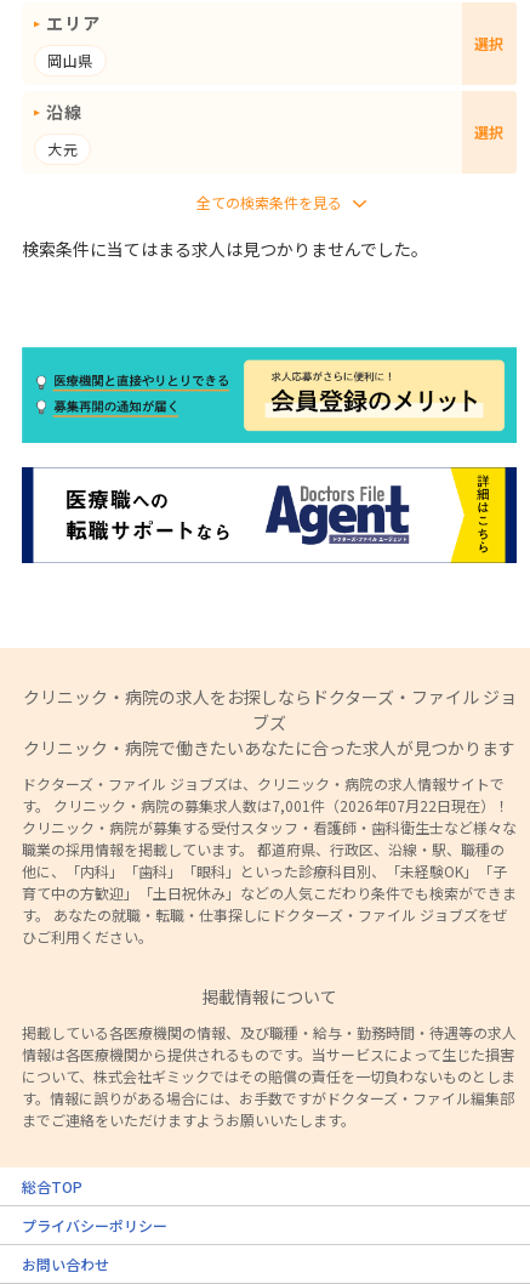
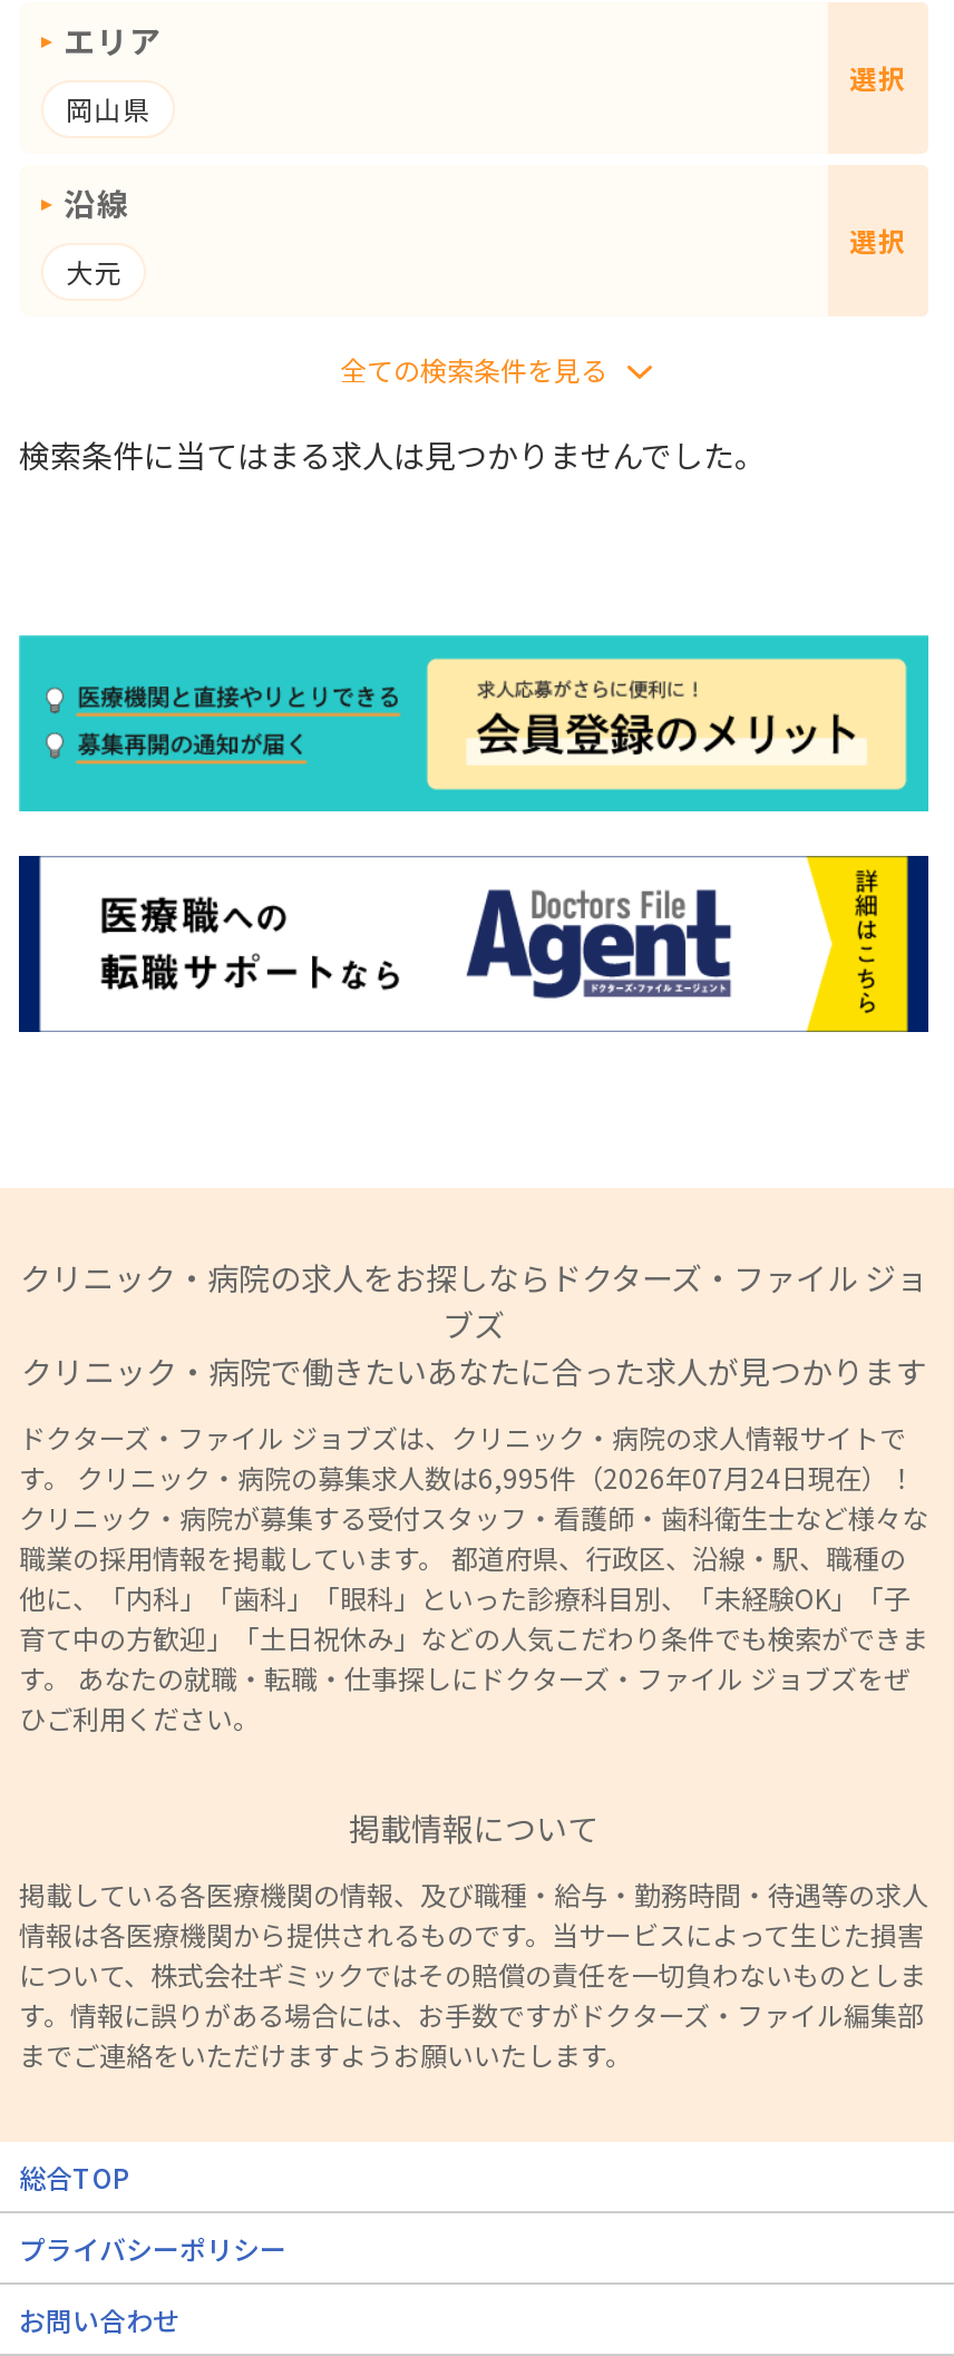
[22,795,509,816] す。 クリニック・病院の募集求人数は7,001件（2026年07月22日現在）！ -> [19,1458,915,1496] す。 クリニック・病院の募集求人数は6,995件（2026年07月24日現在）！

